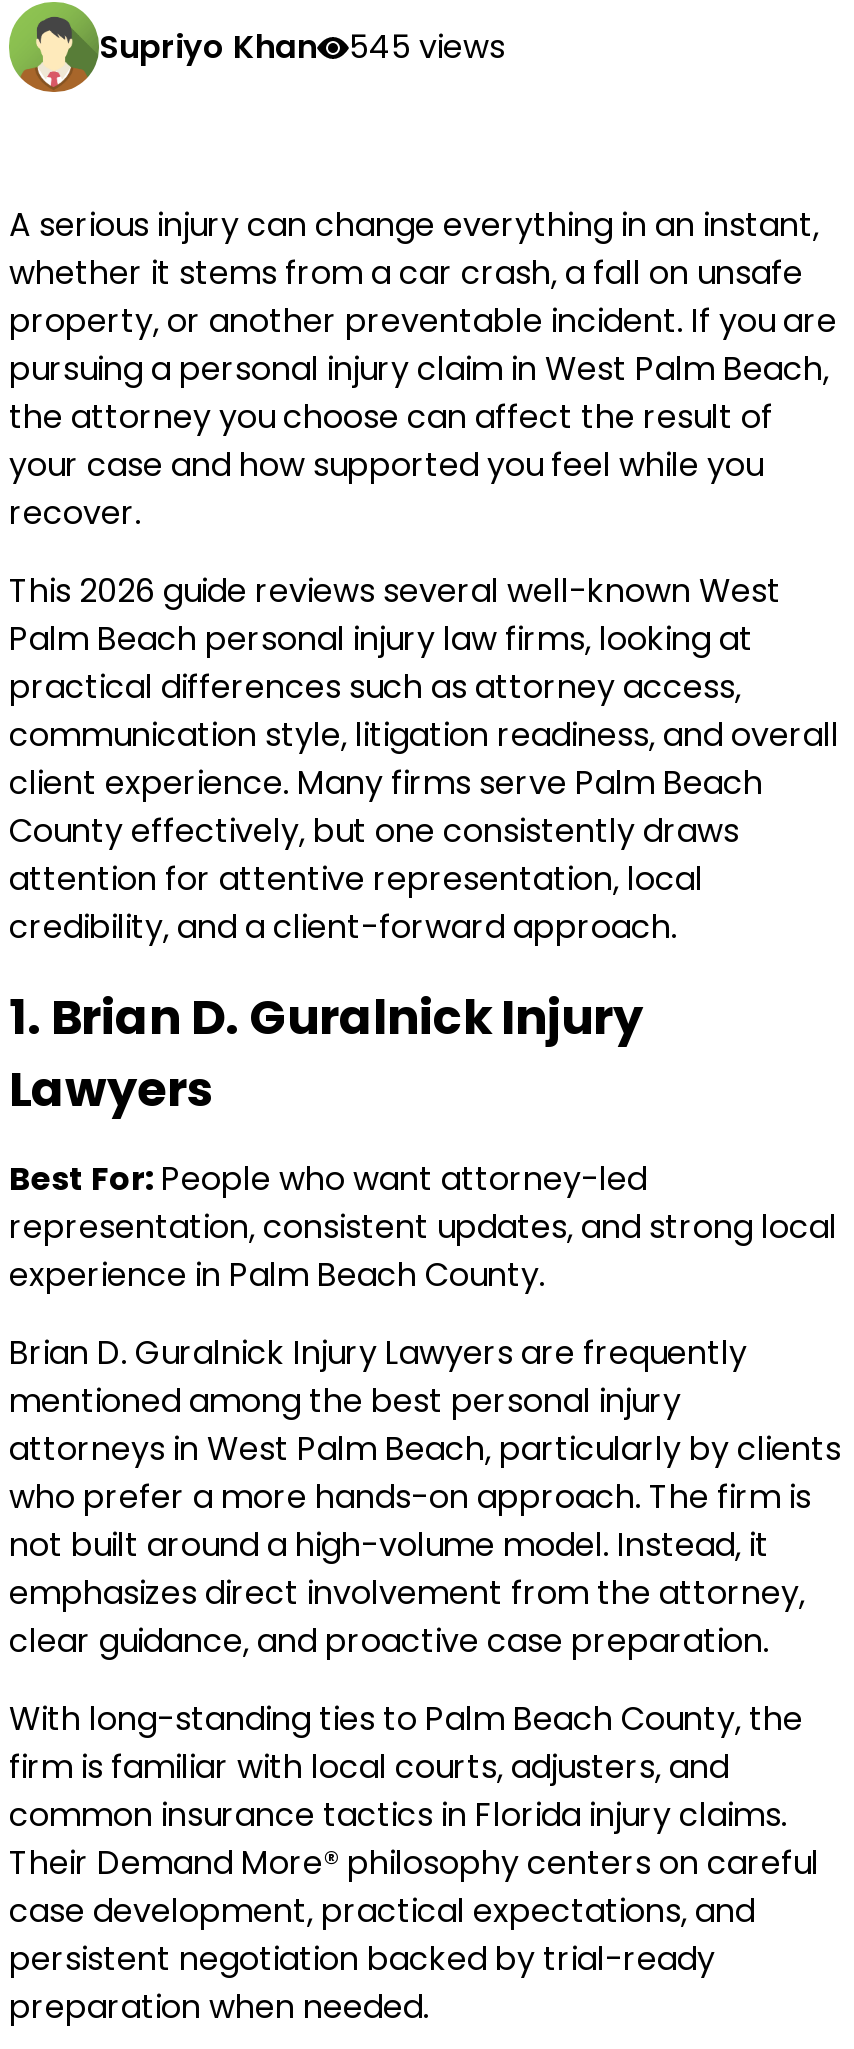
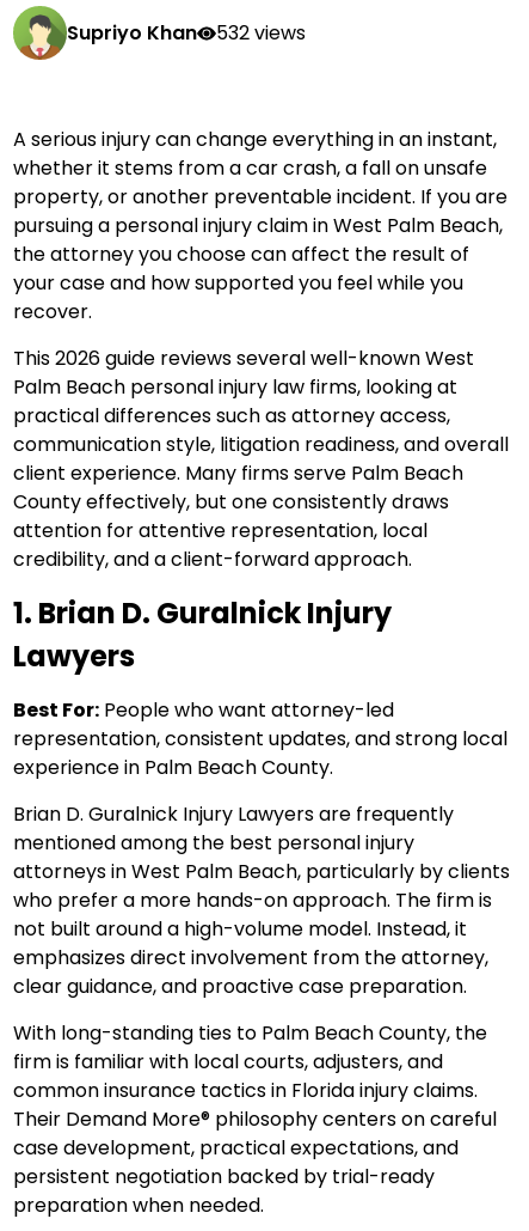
[99,23,505,69] Supriyo Khan 545 views -> [67,19,306,46] Supriyo Khan 532 views

